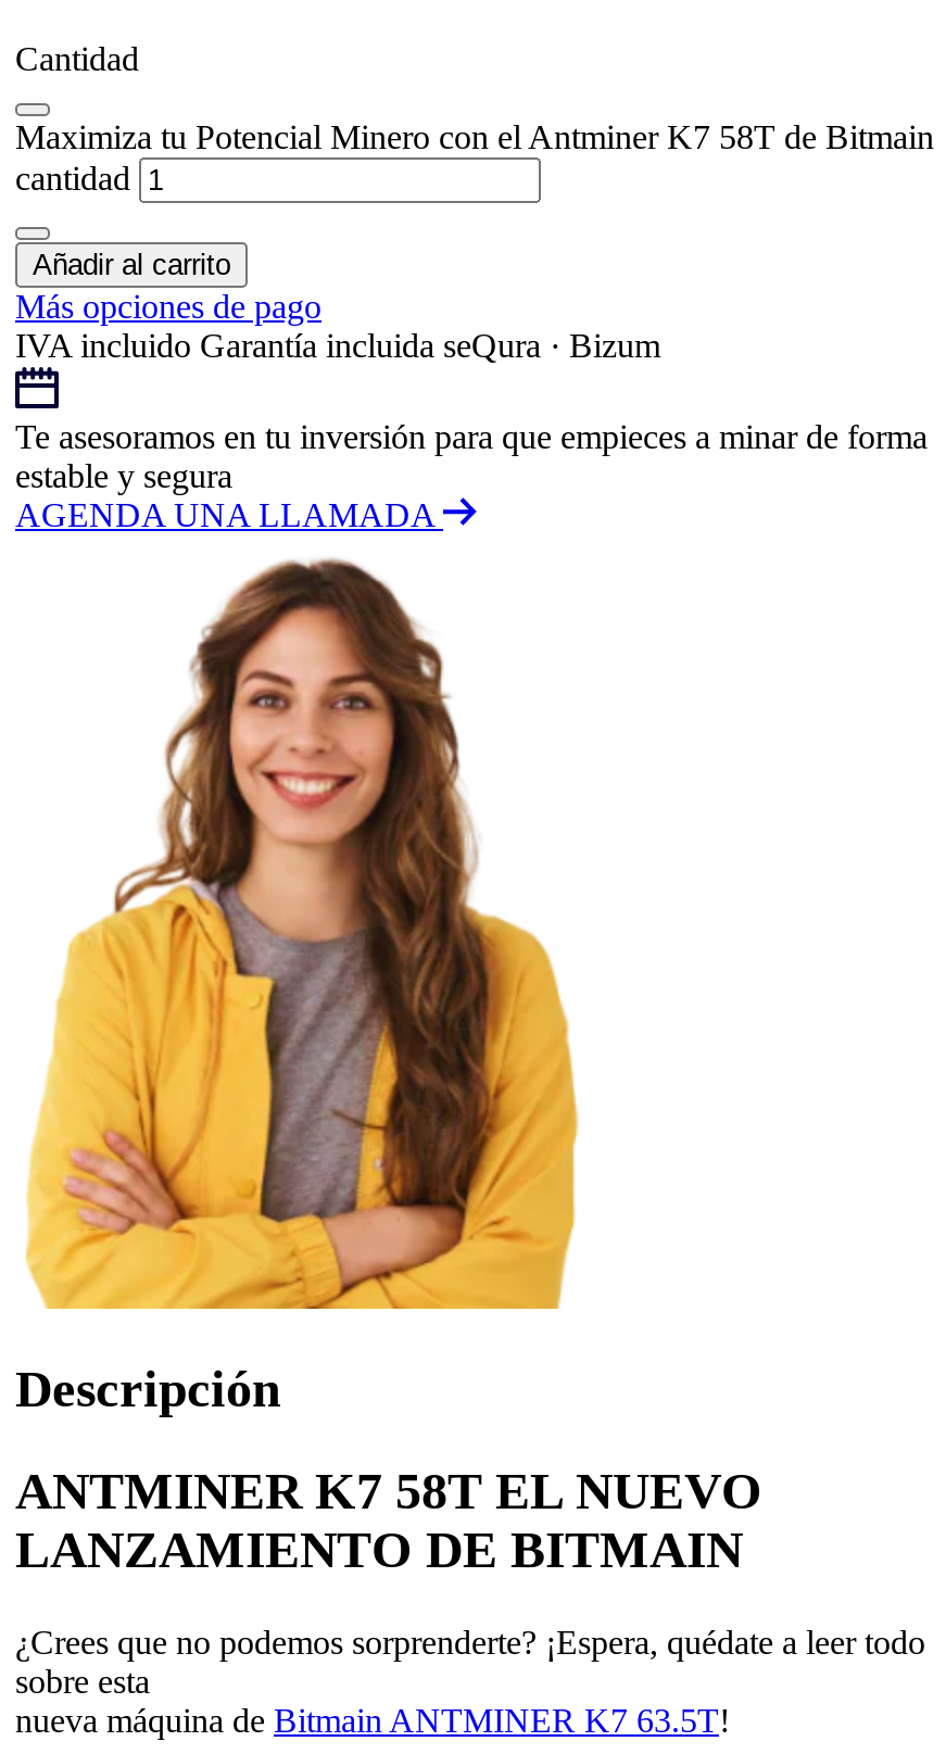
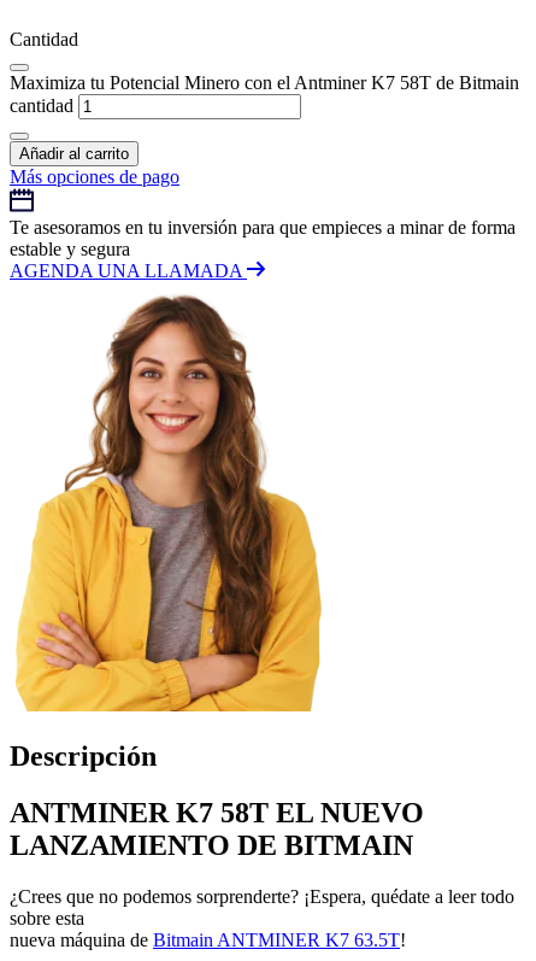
[15,327,660,364] IVA incluido Garantía incluida seQura · Bizum -> none

